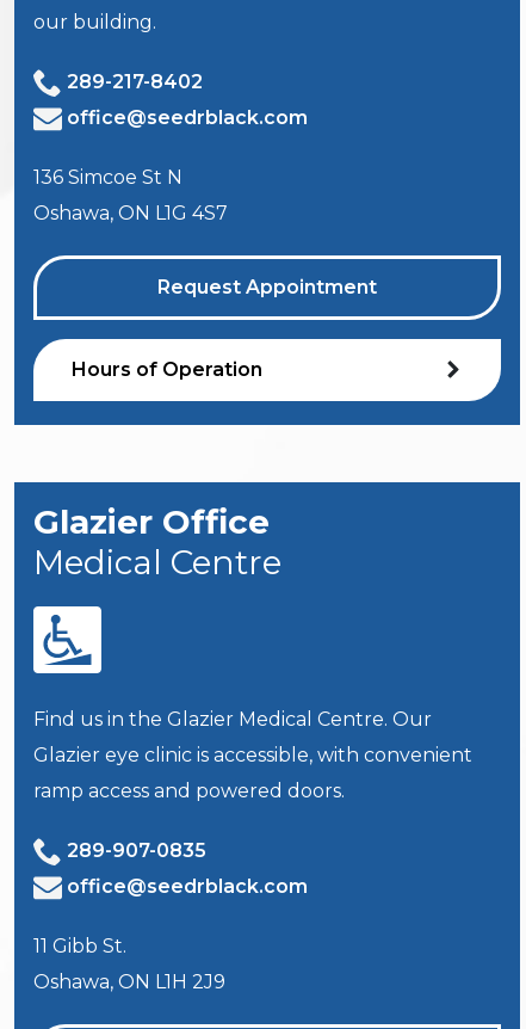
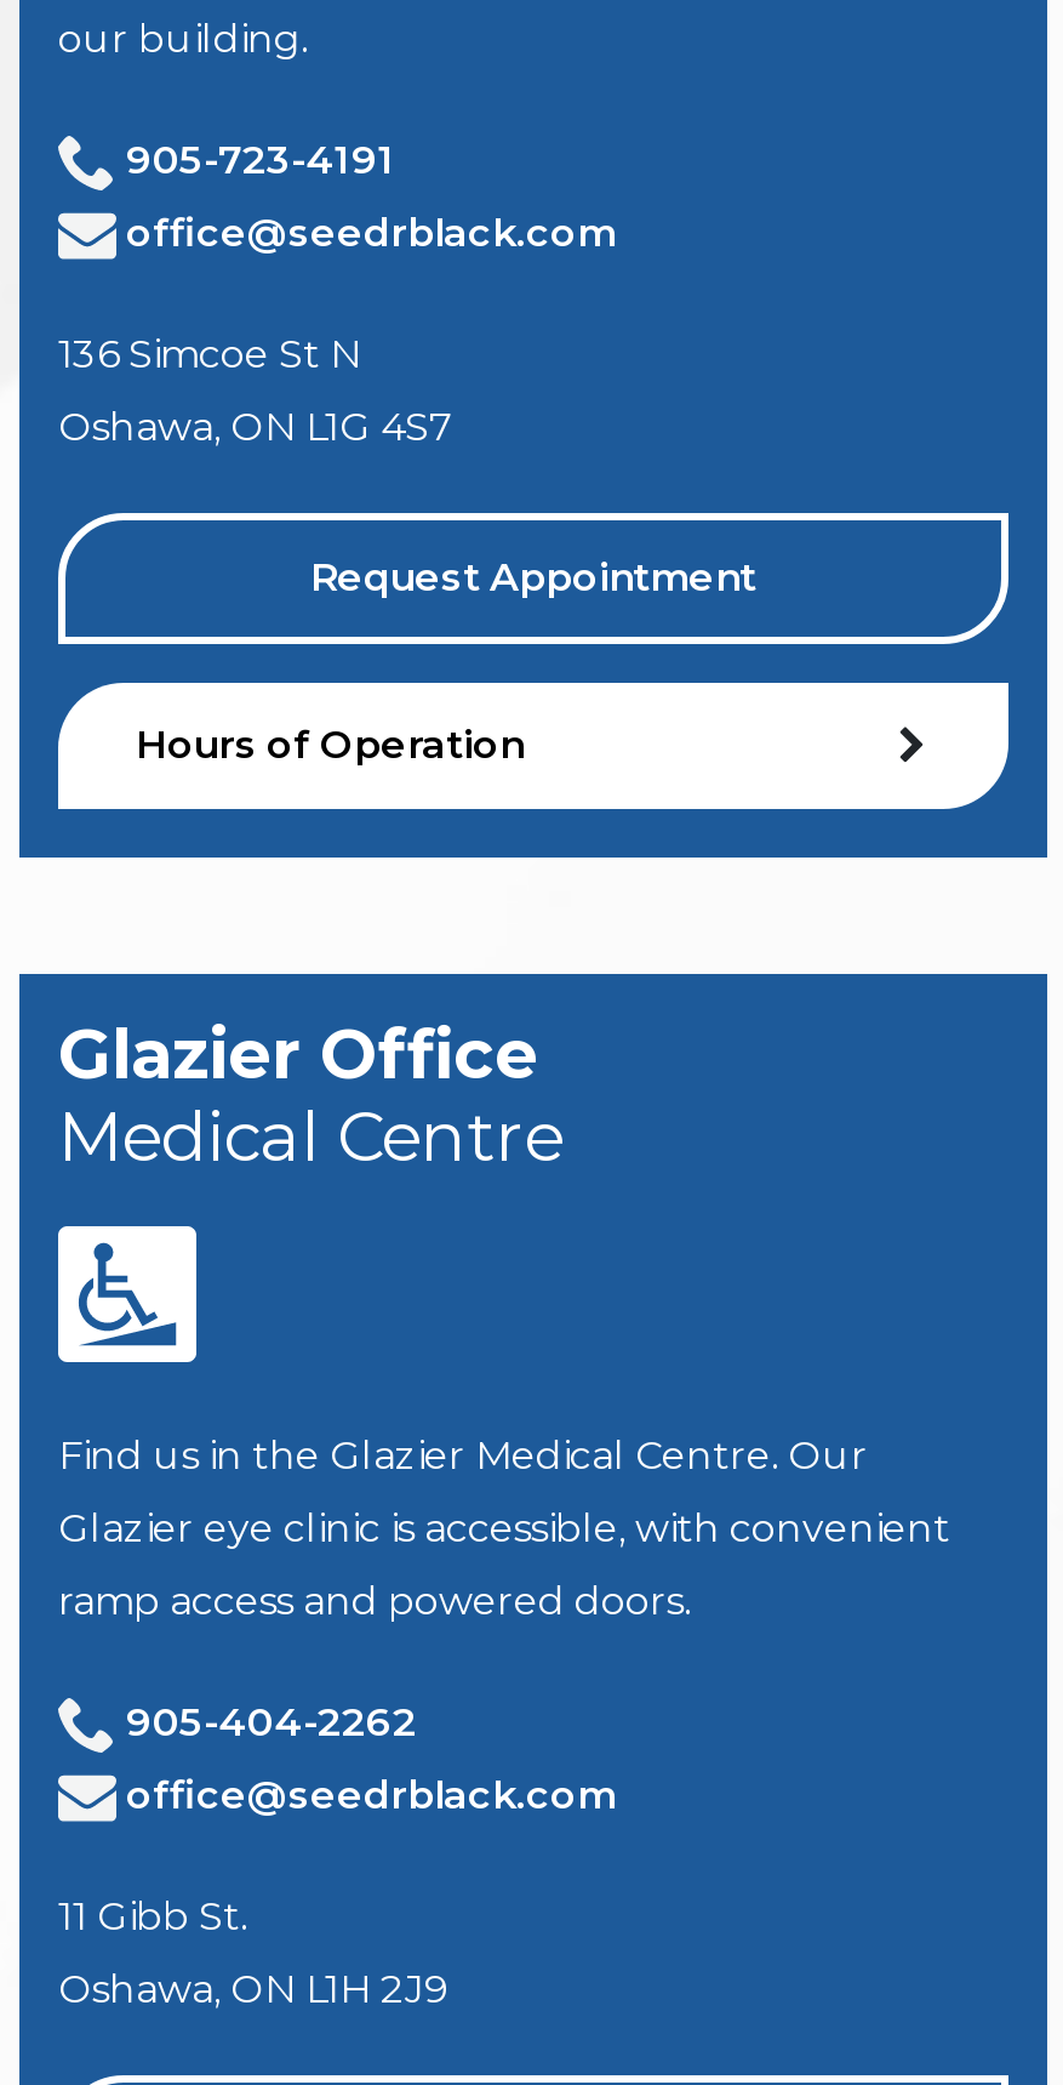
[67,70,203,93] 289-217-8402 -> [126,136,395,182] 905-723-4191
[67,839,206,861] 289-907-0835 -> [126,1698,417,1744] 905-404-2262

